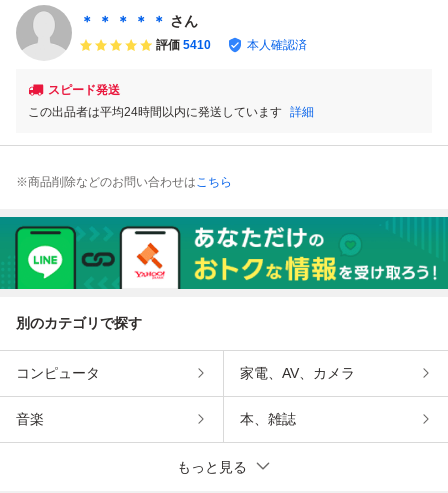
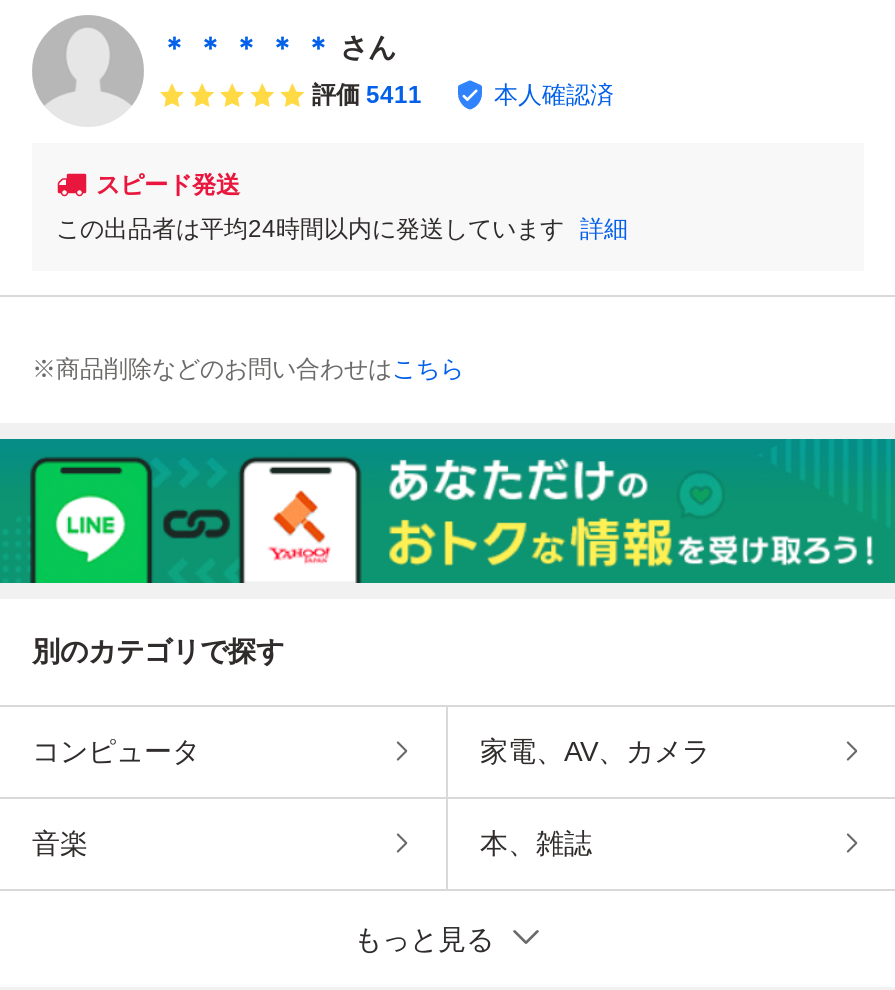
[156,38,211,52] 評価 5410 -> [312,82,422,110] 評価 5411

